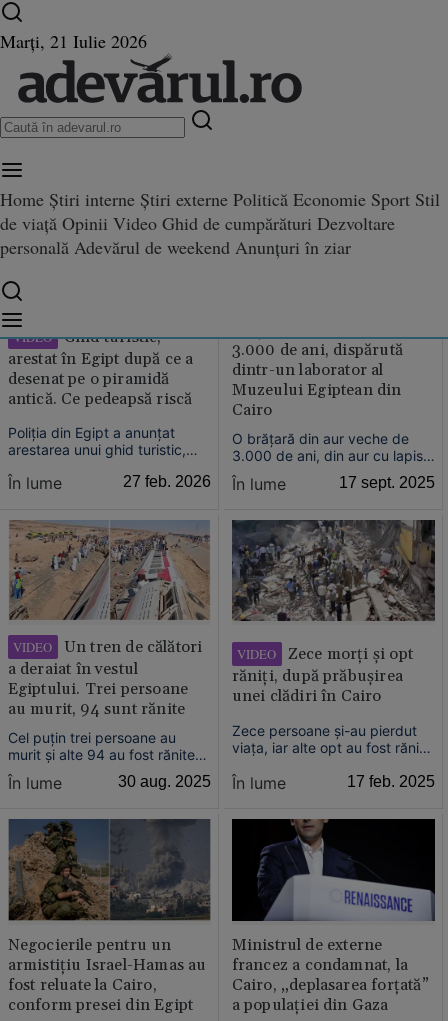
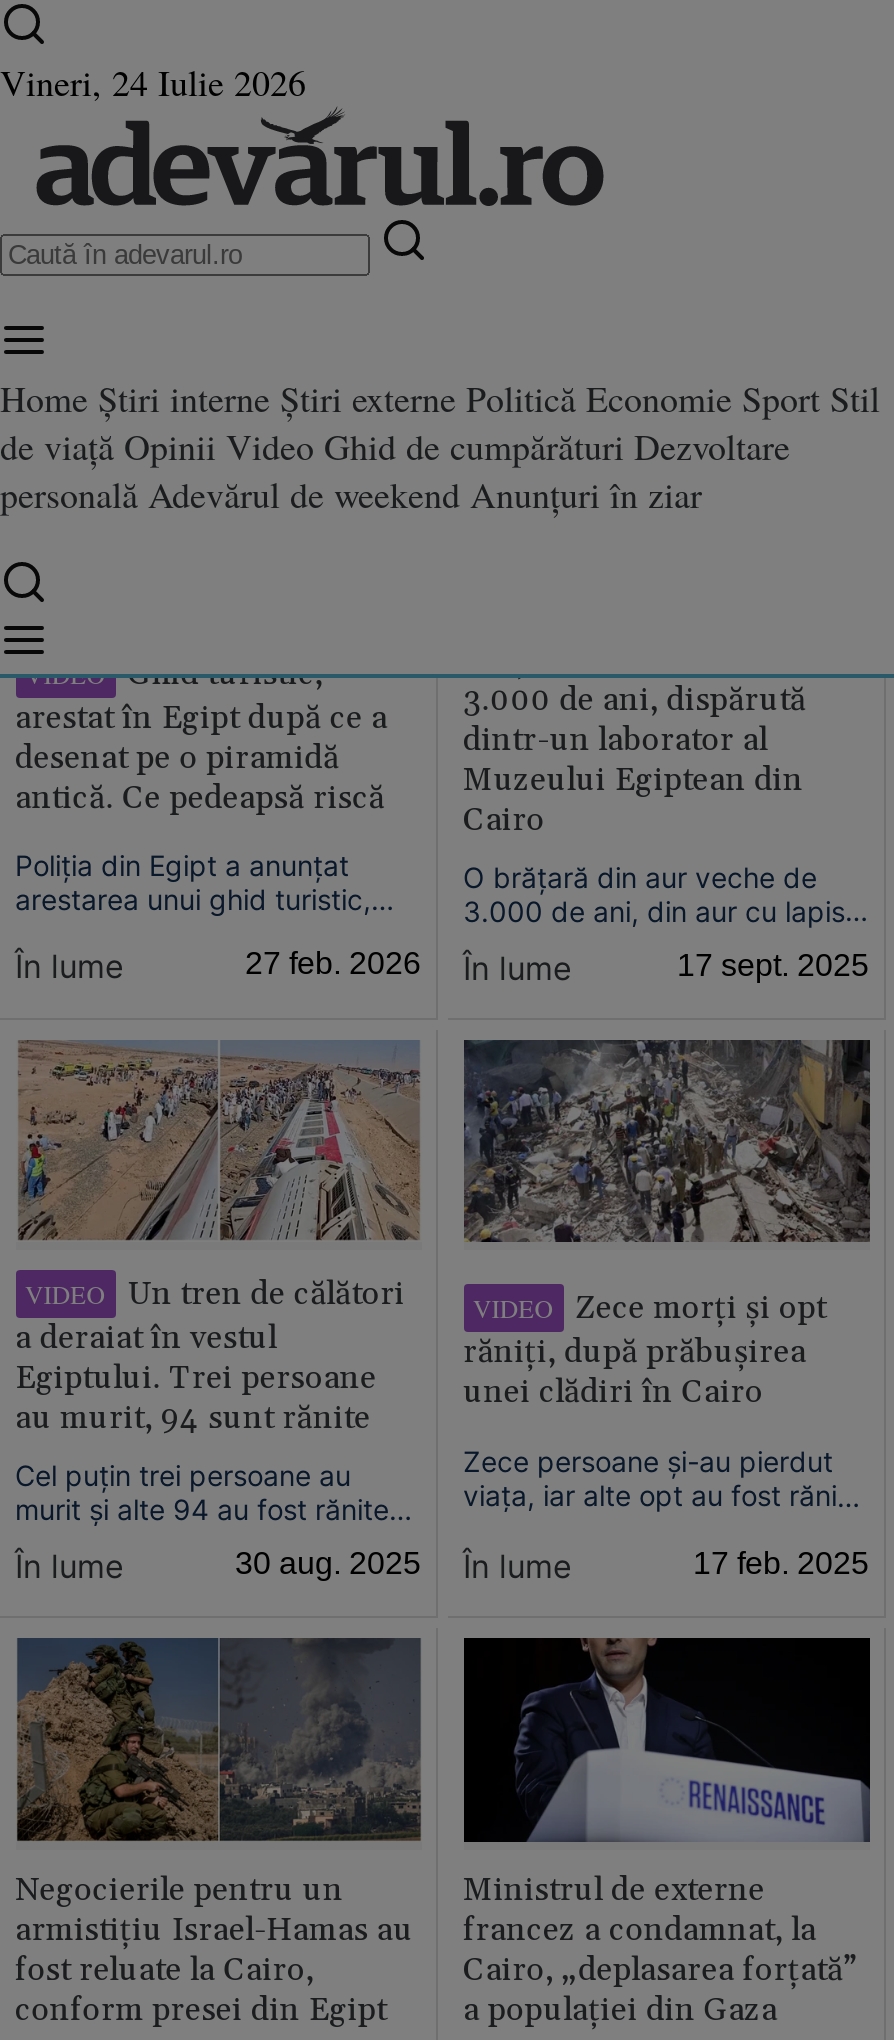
[0,29,147,53] Marți, 21 Iulie 2026 -> [0,58,306,106] Vineri, 24 Iulie 2026

